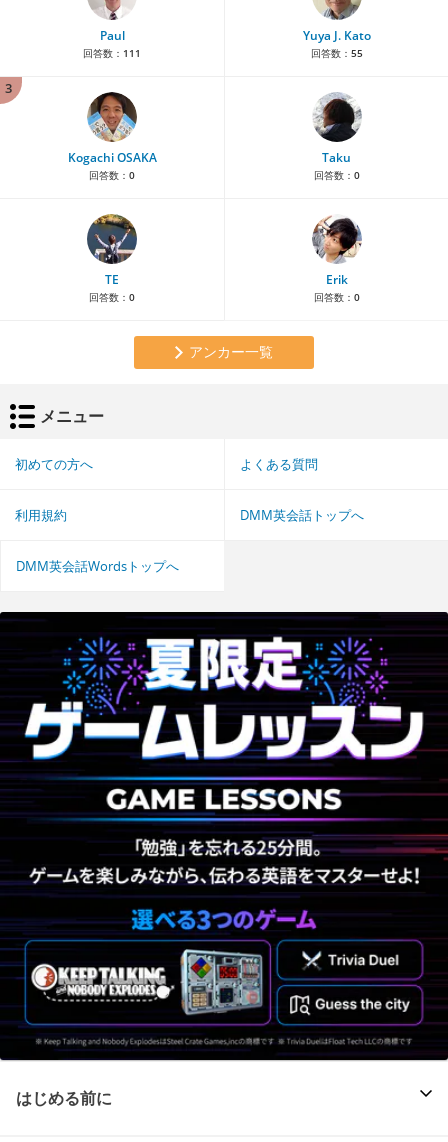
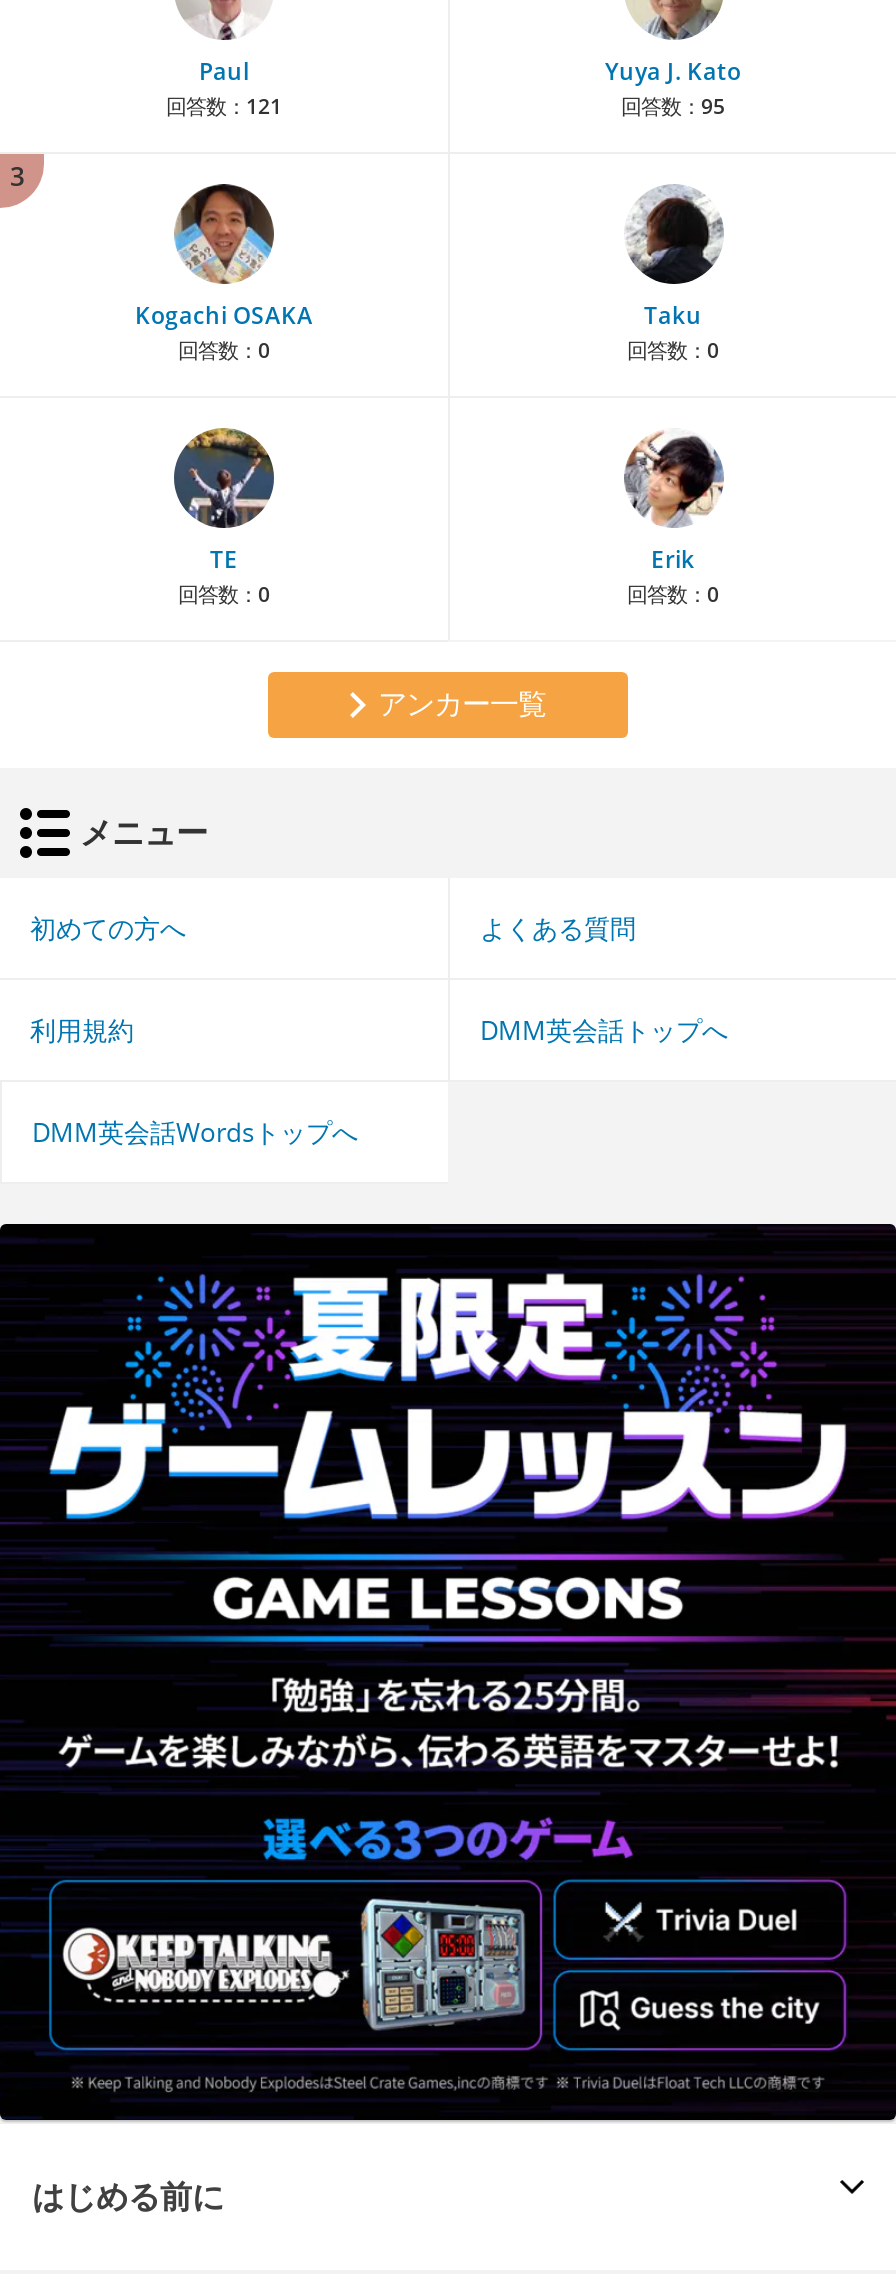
[83,46,141,60] 回答数：111 -> [166,92,282,120] 回答数：121
[310,46,362,60] 回答数：55 -> [621,92,725,120] 回答数：95

